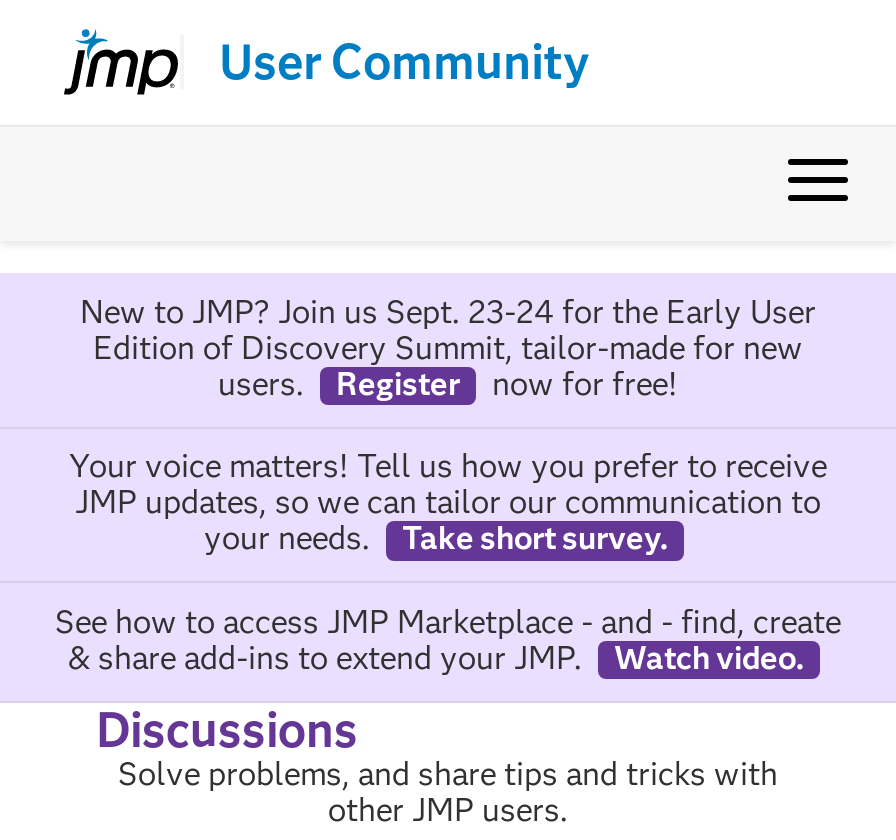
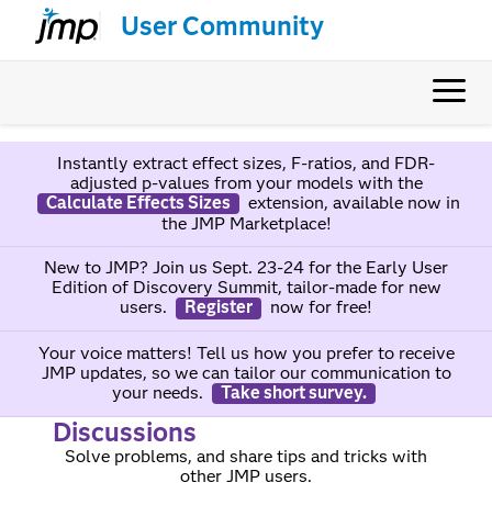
none -> [46,152,460,234] Instantly extract effect sizes, F-ratios, and FDR- | adjusted p-values from your models with the | Calculate Effects Sizes | extension, available now in | the JMP Marketplace!
moved [69,293,827,557] -> [38,257,454,402]: New to JMP? Join us Sept. 23-24 for the Early User | Edition of Discovery Summit, tailor-made for new | users. | ... | your needs. | Take short survey.
[55,602,841,676] See how to access JMP Marketplace - and - find, create | & share add-ins to extend your JMP. | Watch video. -> none

